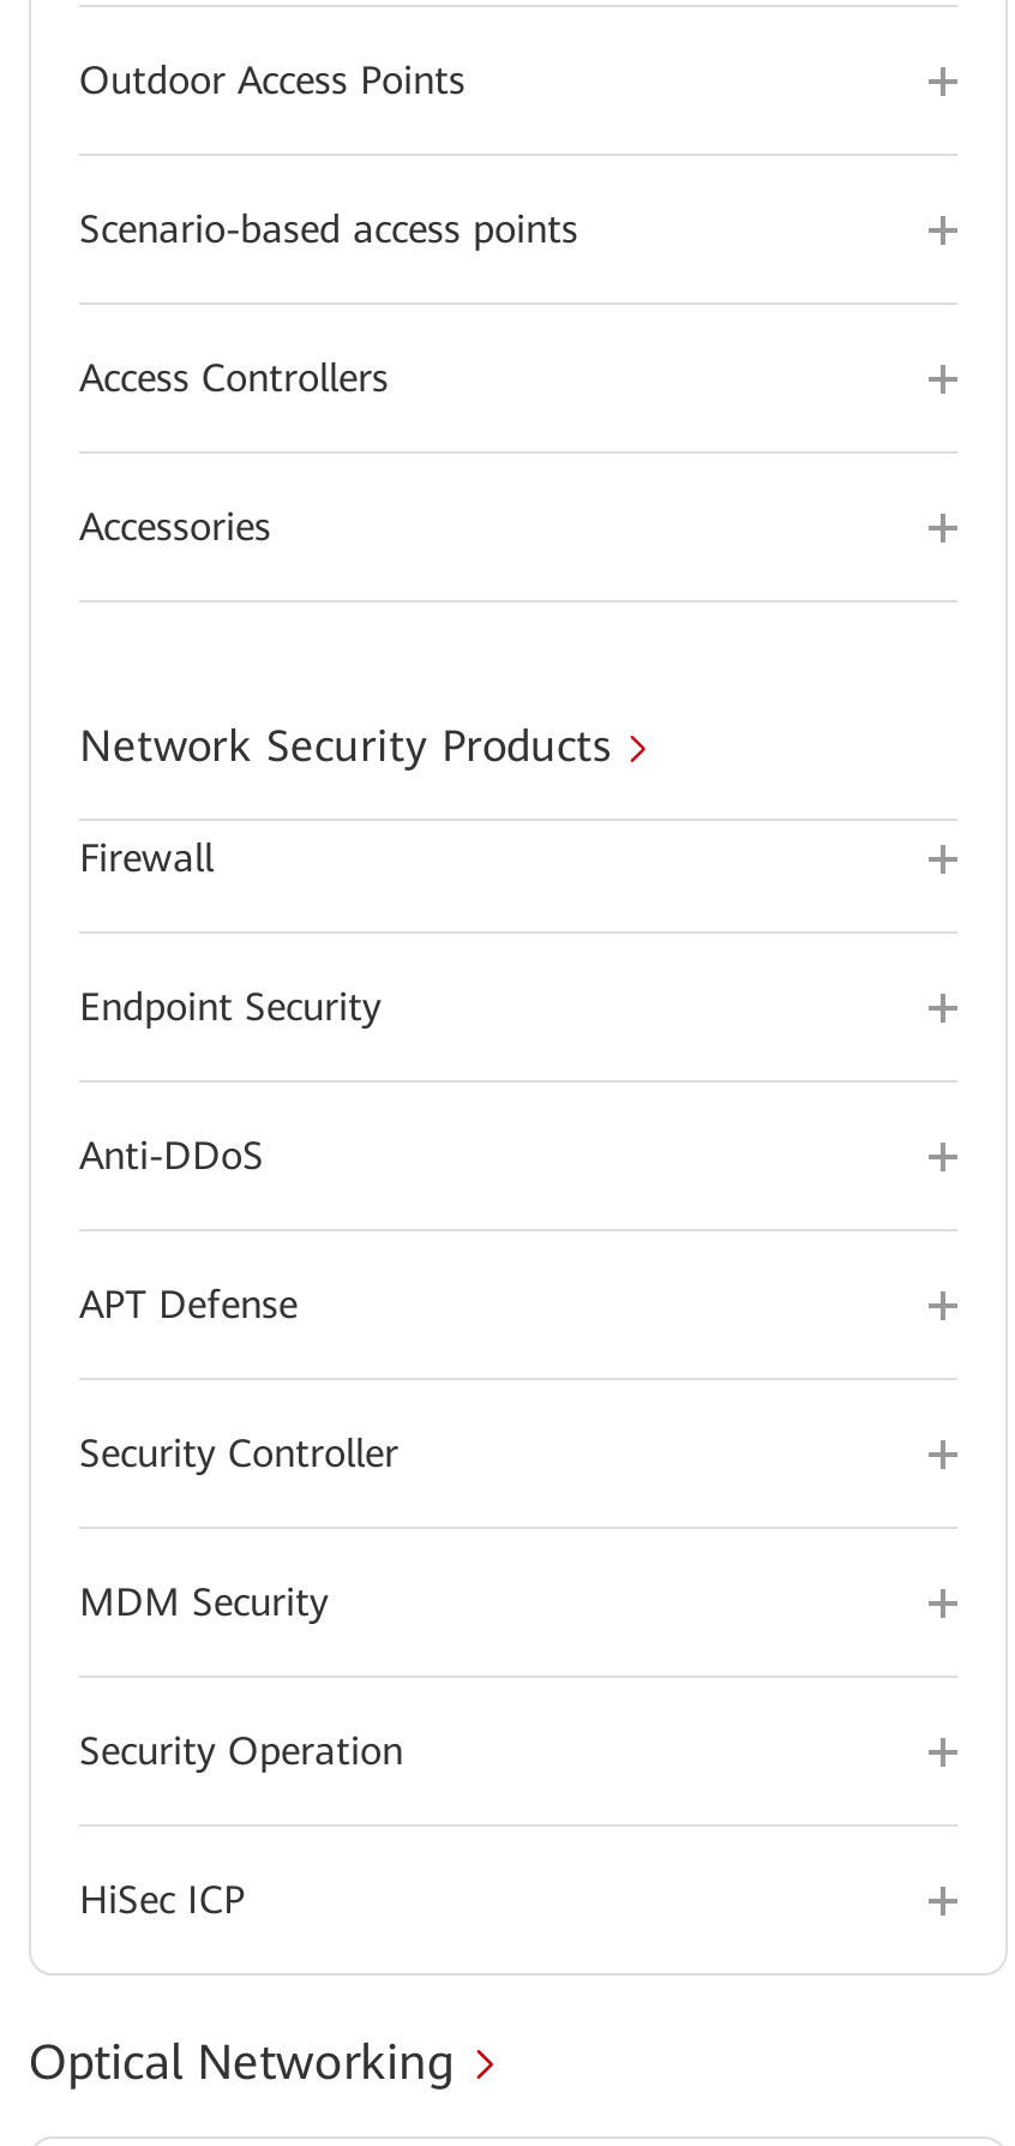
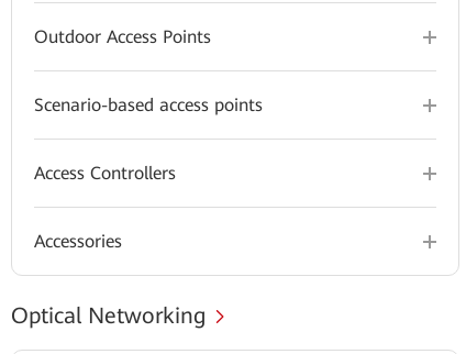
[79,720,612,1923] Network Security Products | Firewall | Endpoint Security | Anti-DDoS | APT Defense | Security Controller | MDM Security | Security Operation | HiSec ICP -> none

